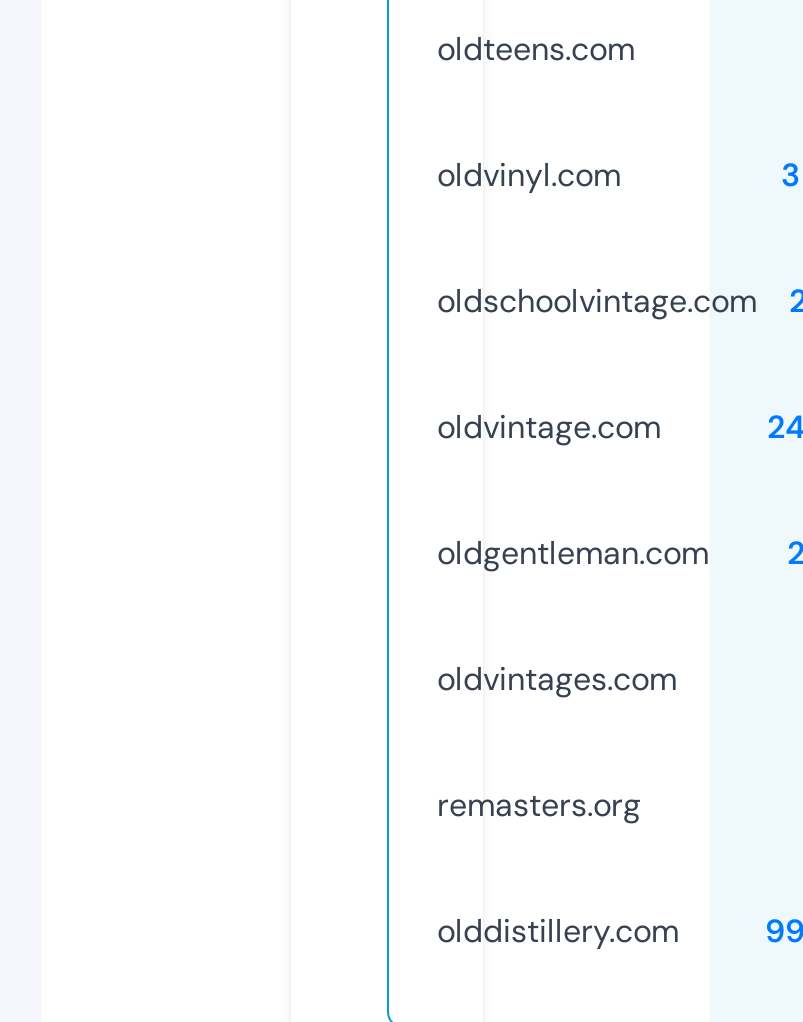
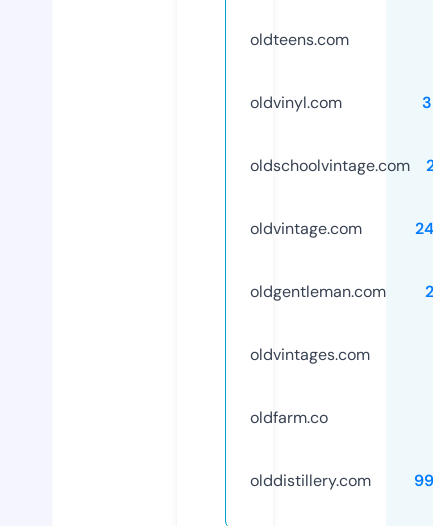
[437,784,641,826] remasters.org -> [250,407,328,428] oldfarm.co

